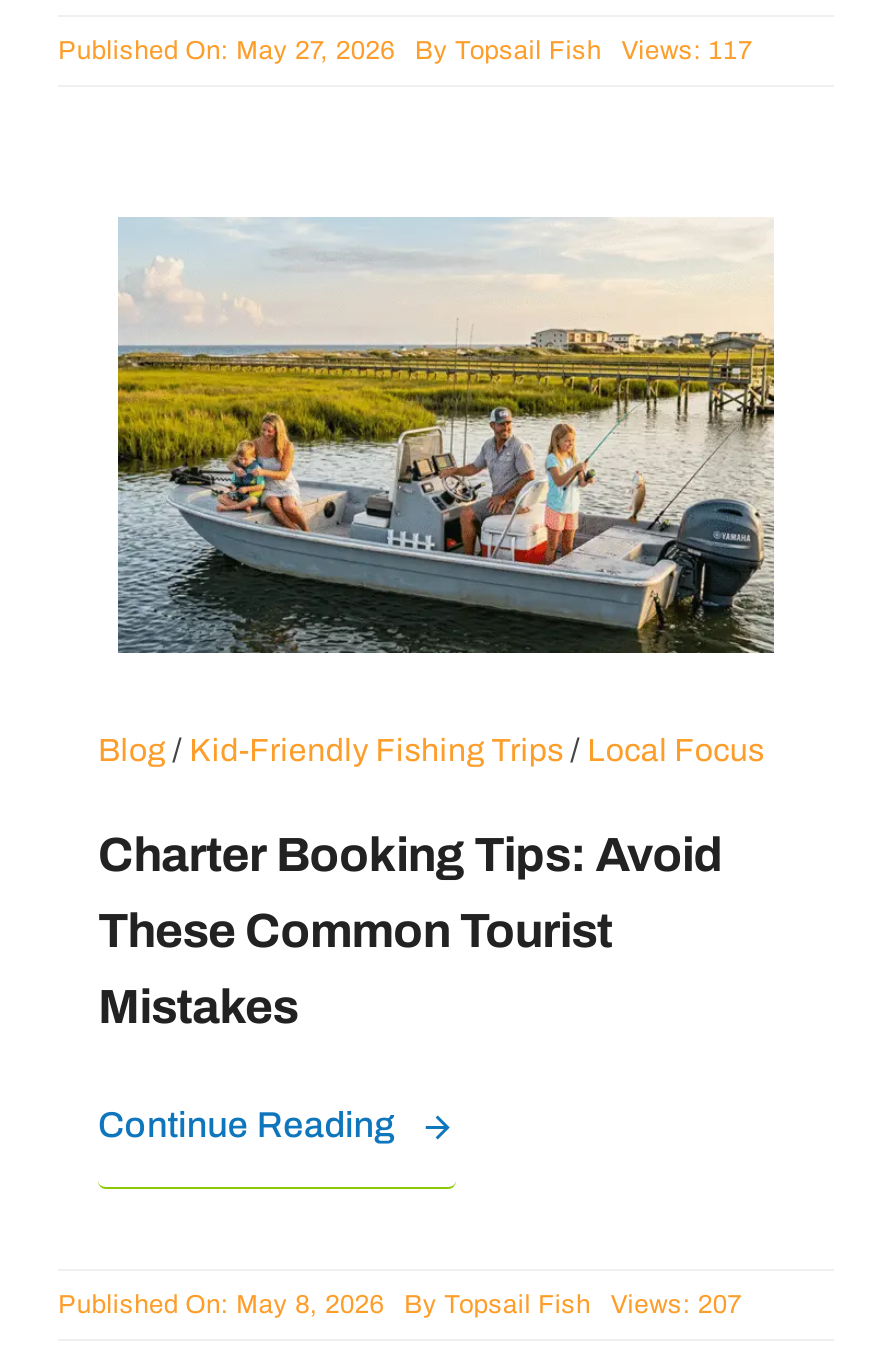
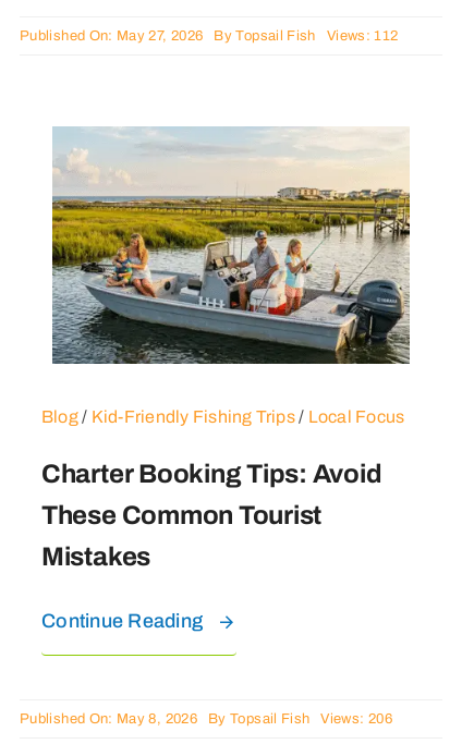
[58,37,753,65] Published On: May 27, 2026 By Topsail Fish Views: 117 -> [20,29,398,44] Published On: May 27, 2026 By Topsail Fish Views: 112
[58,1290,742,1318] Published On: May 8, 2026 By Topsail Fish Views: 207 -> [20,711,392,726] Published On: May 8, 2026 By Topsail Fish Views: 206

